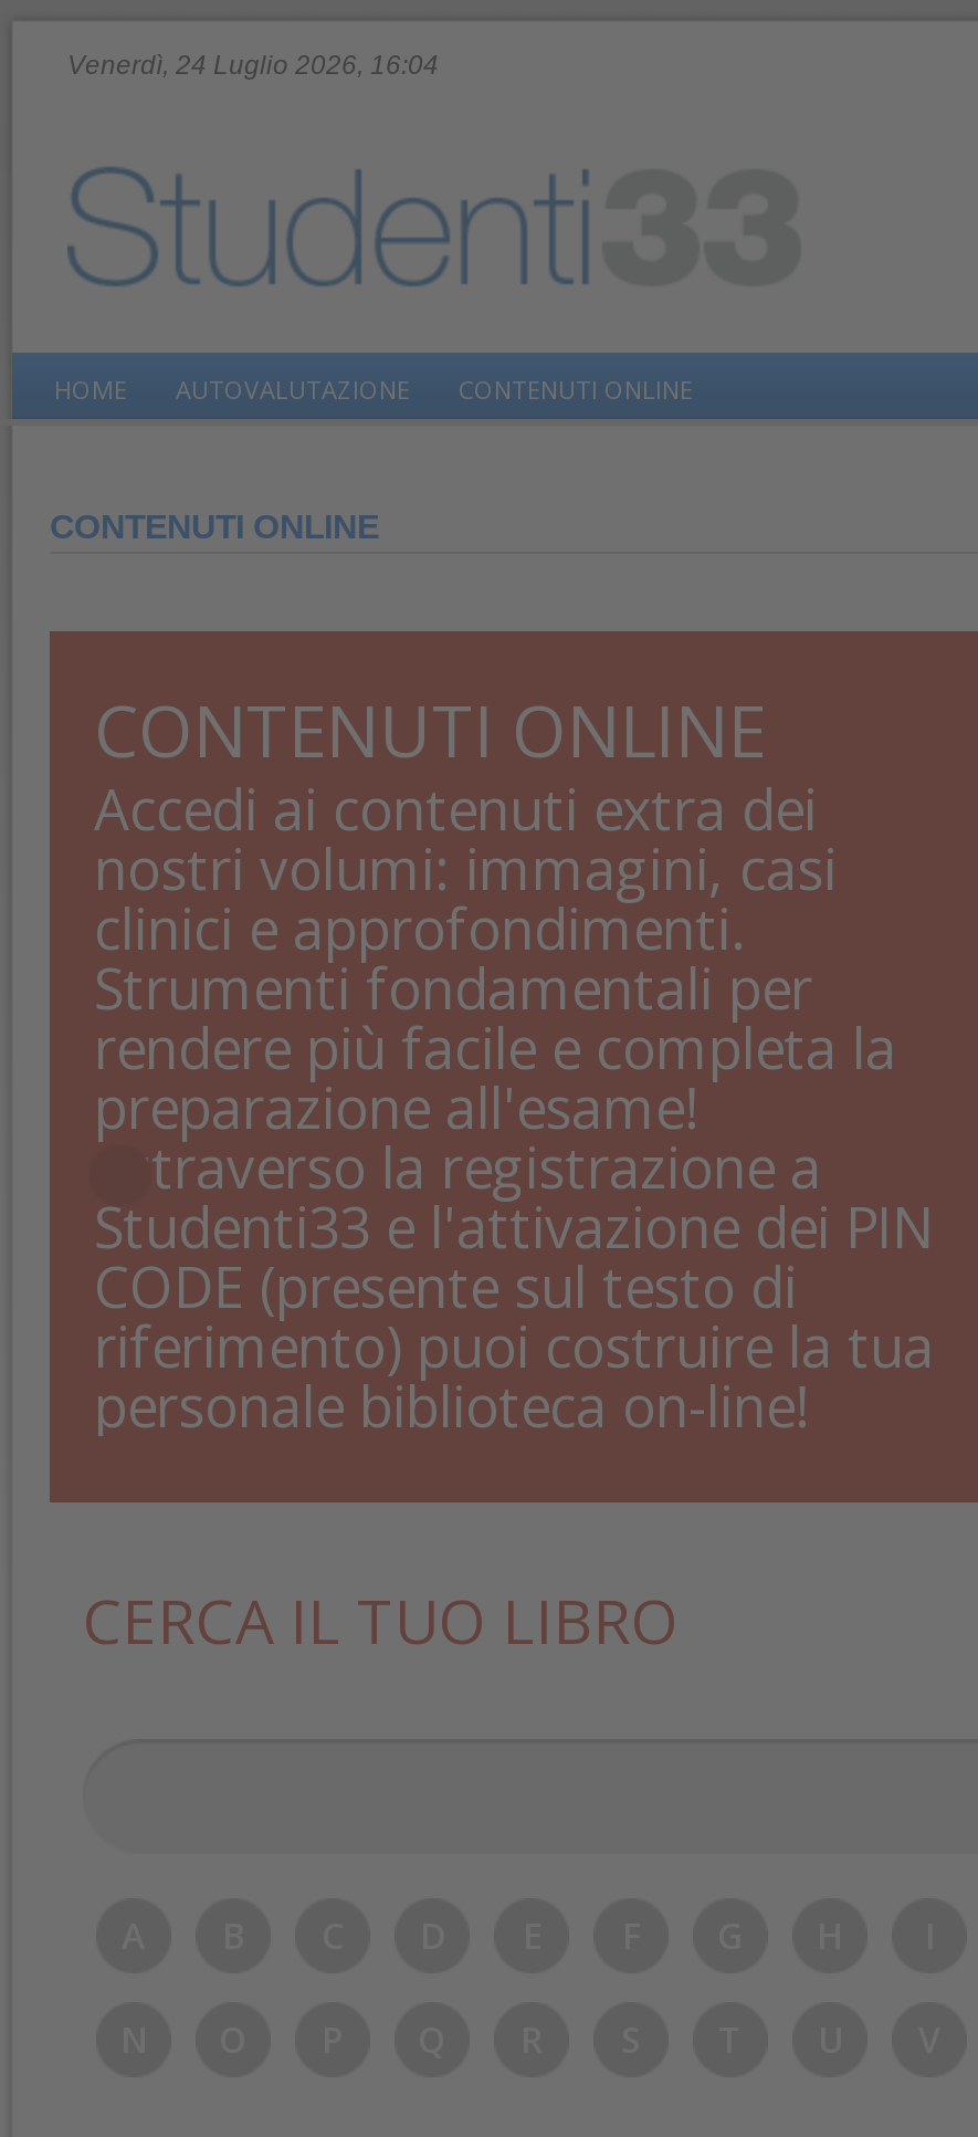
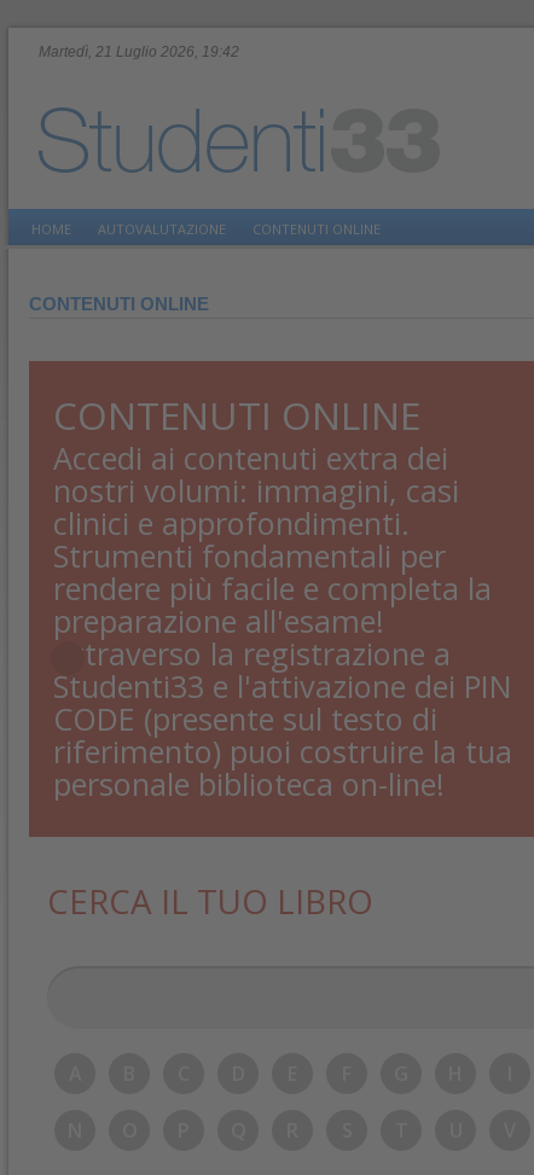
[67,50,439,81] Venerdì, 24 Luglio 2026, 16:04 -> [39,43,239,60] Martedì, 21 Luglio 2026, 19:42

